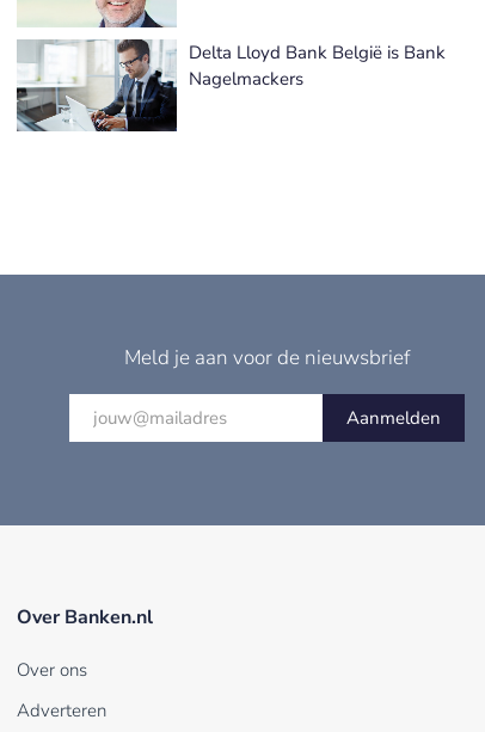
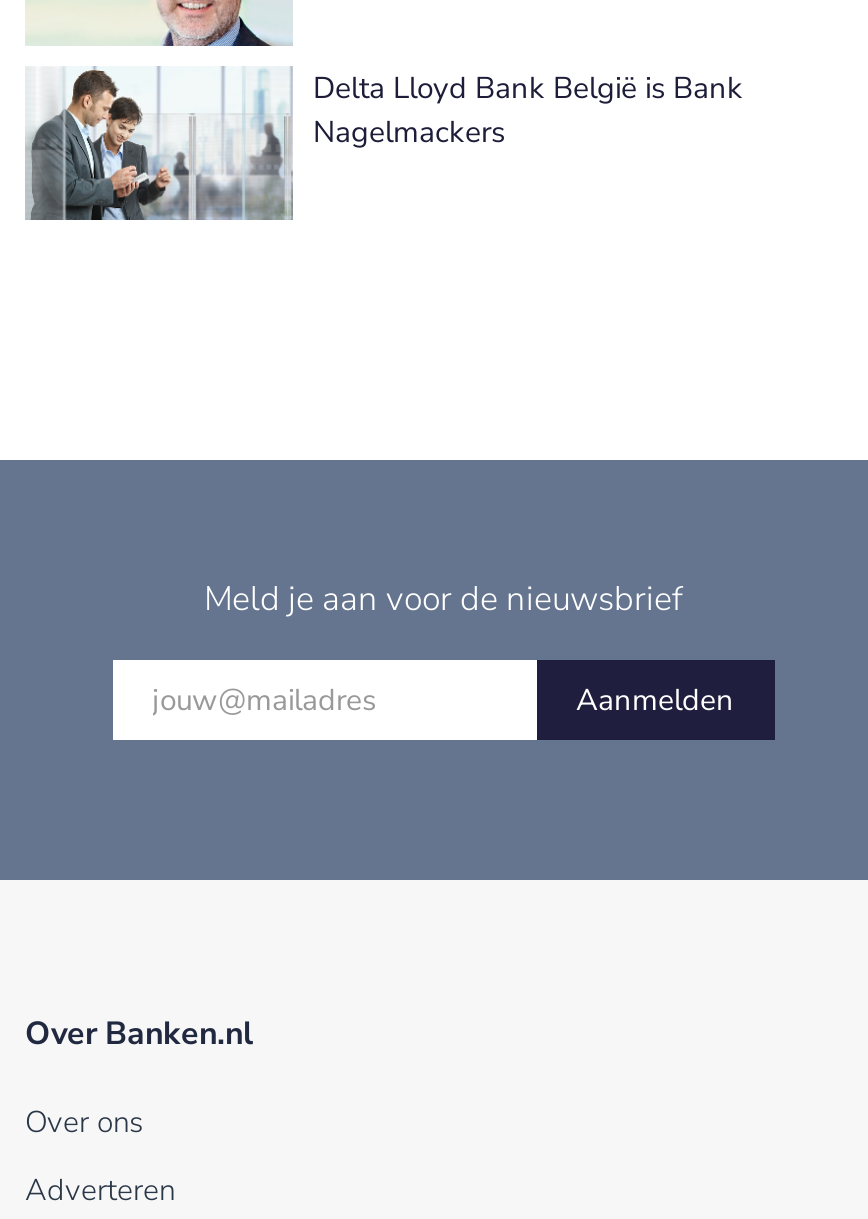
[16,38,178,133] [image] -> [27,66,293,222] [image]

